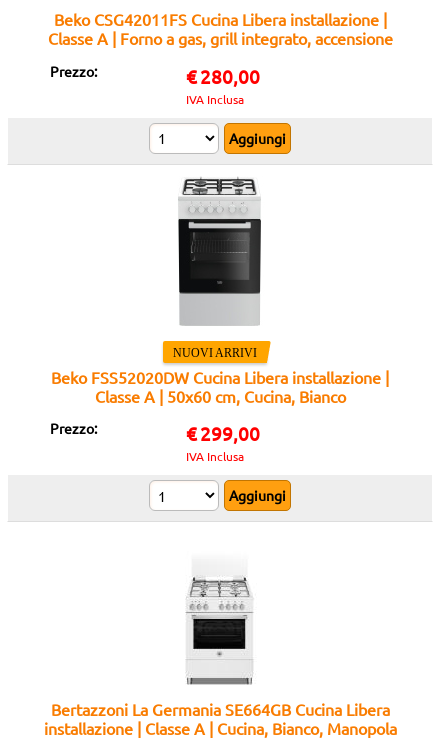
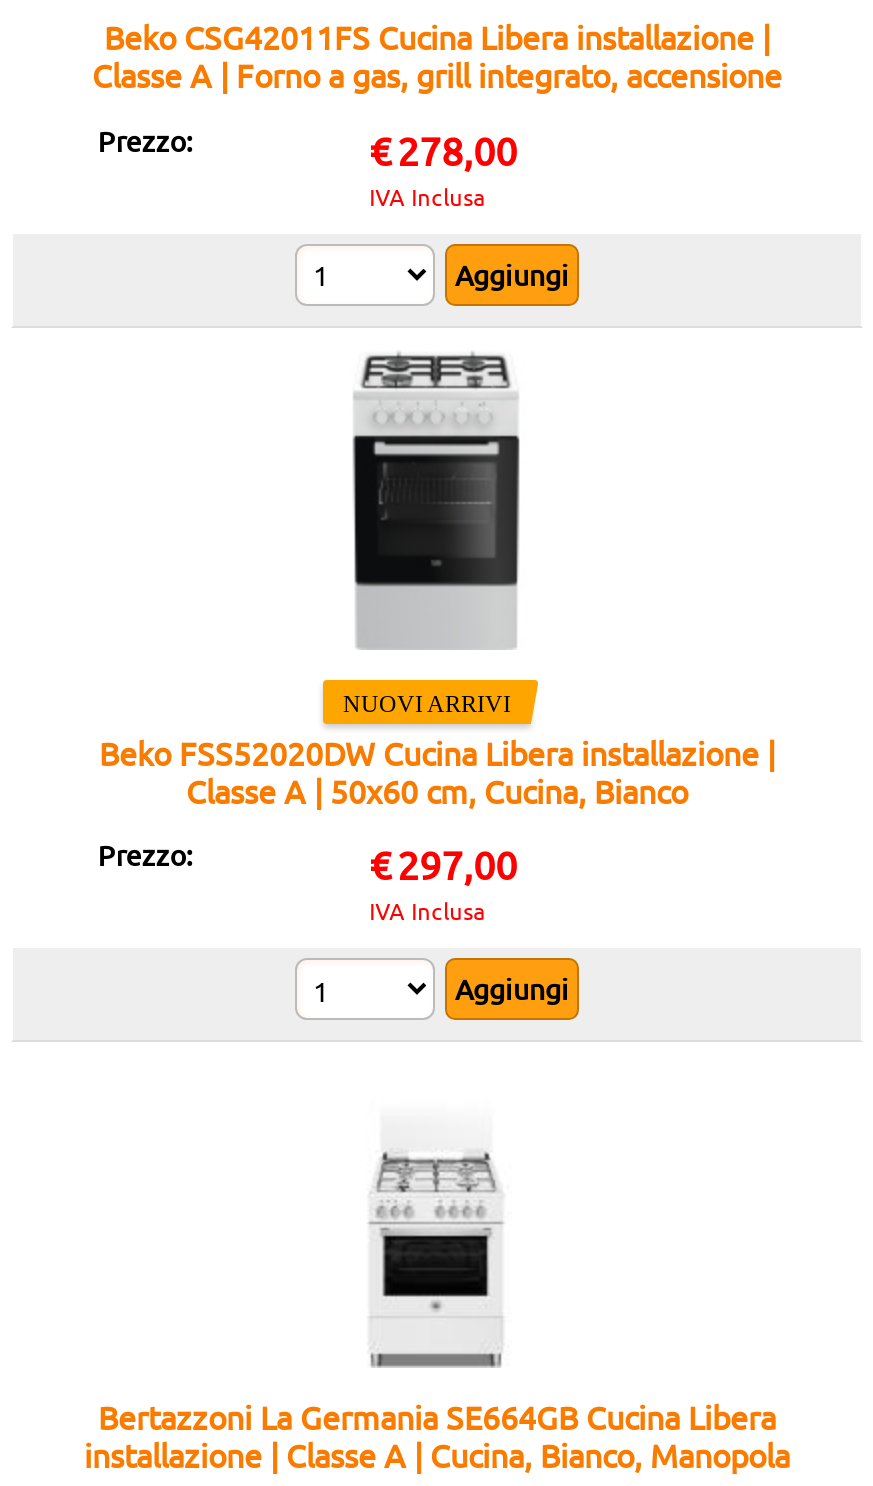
[186,64,260,88] € 280,00 -> [369,125,517,173] € 278,00
[186,421,260,445] € 299,00 -> [369,840,517,888] € 297,00

